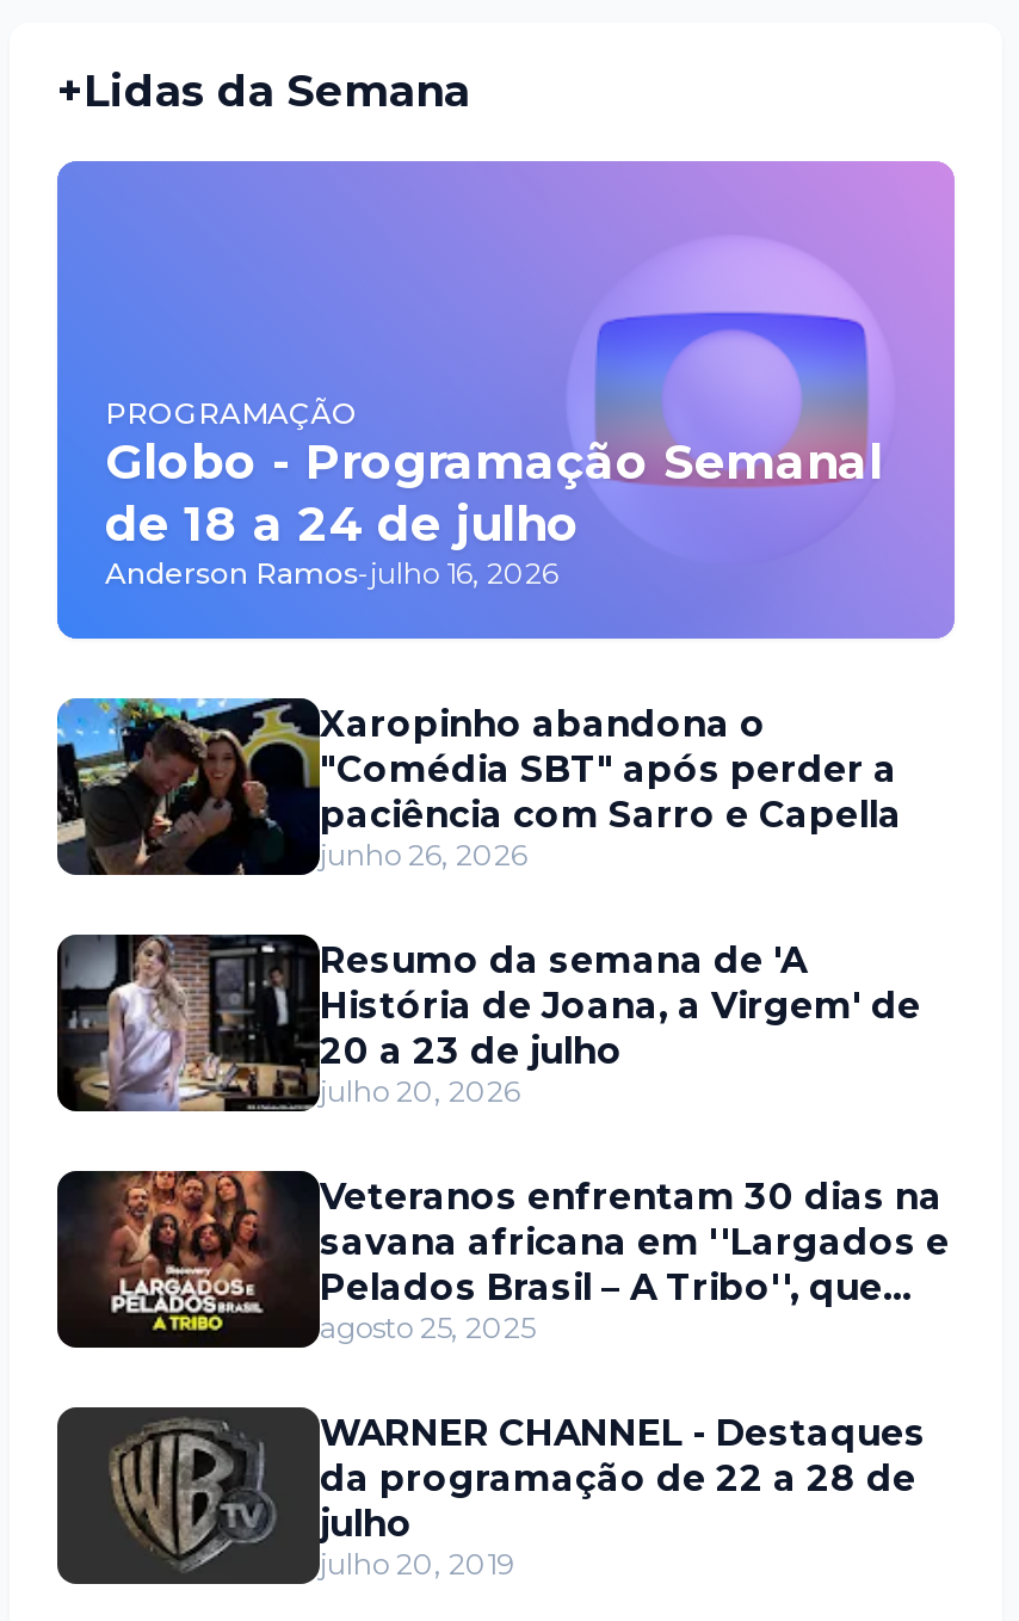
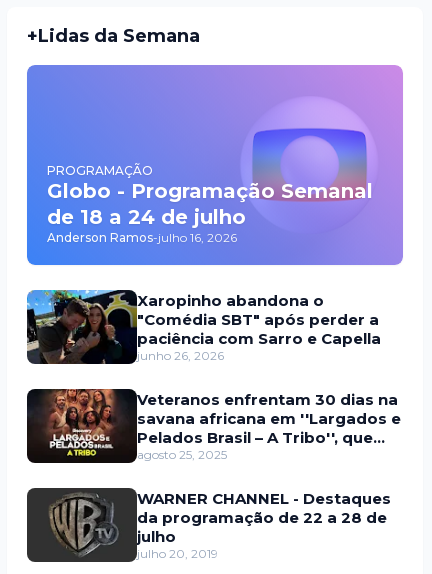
[62,932,921,1114] [image] | Resumo da semana de 'A | História de Joana, a Virgem' de | 20 a 23 de julho | julho 20, 2026 -> none

